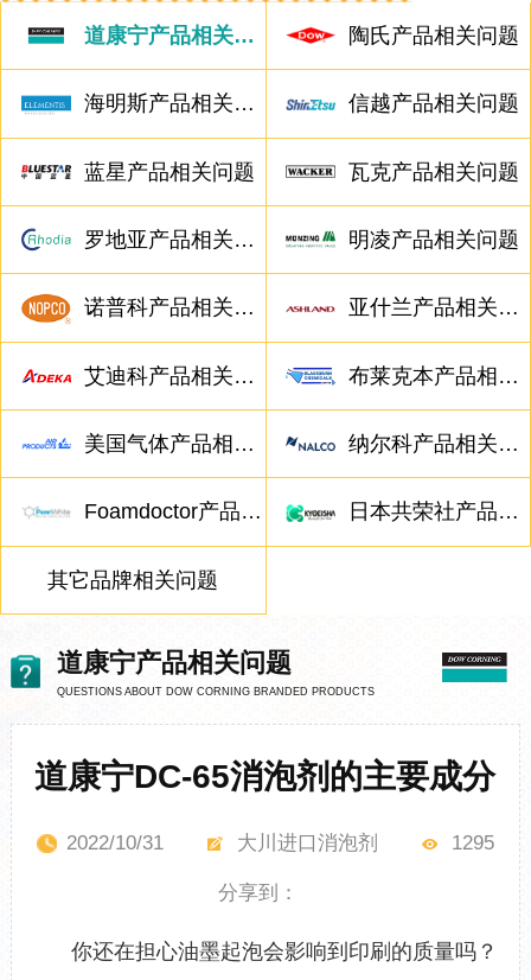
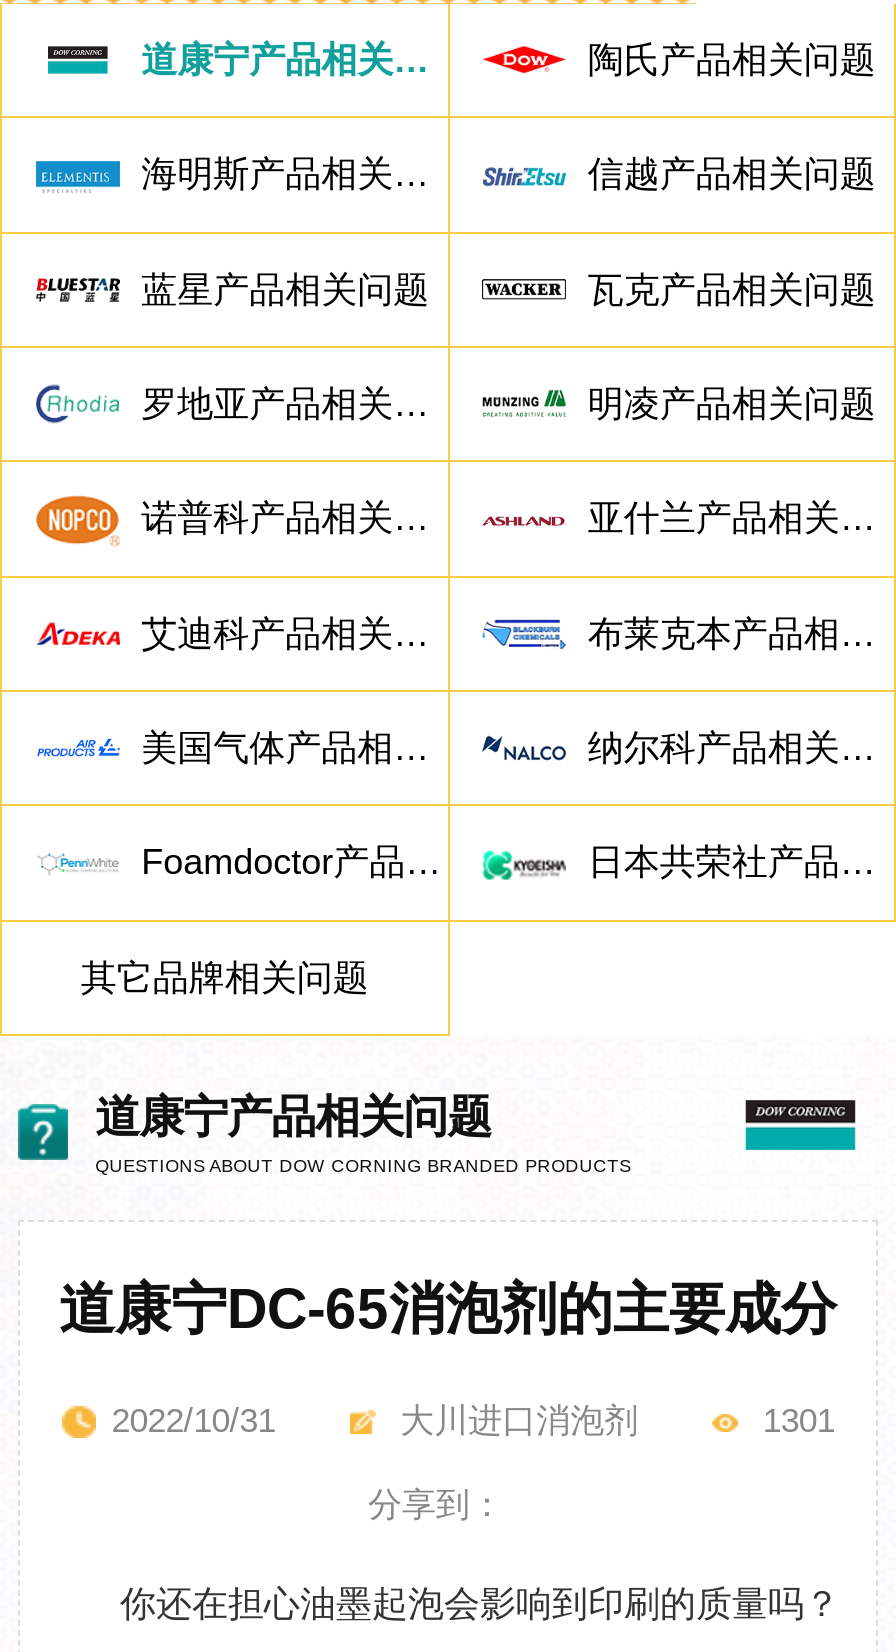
[452,832,495,854] 1295 -> [763,1402,835,1440] 1301

